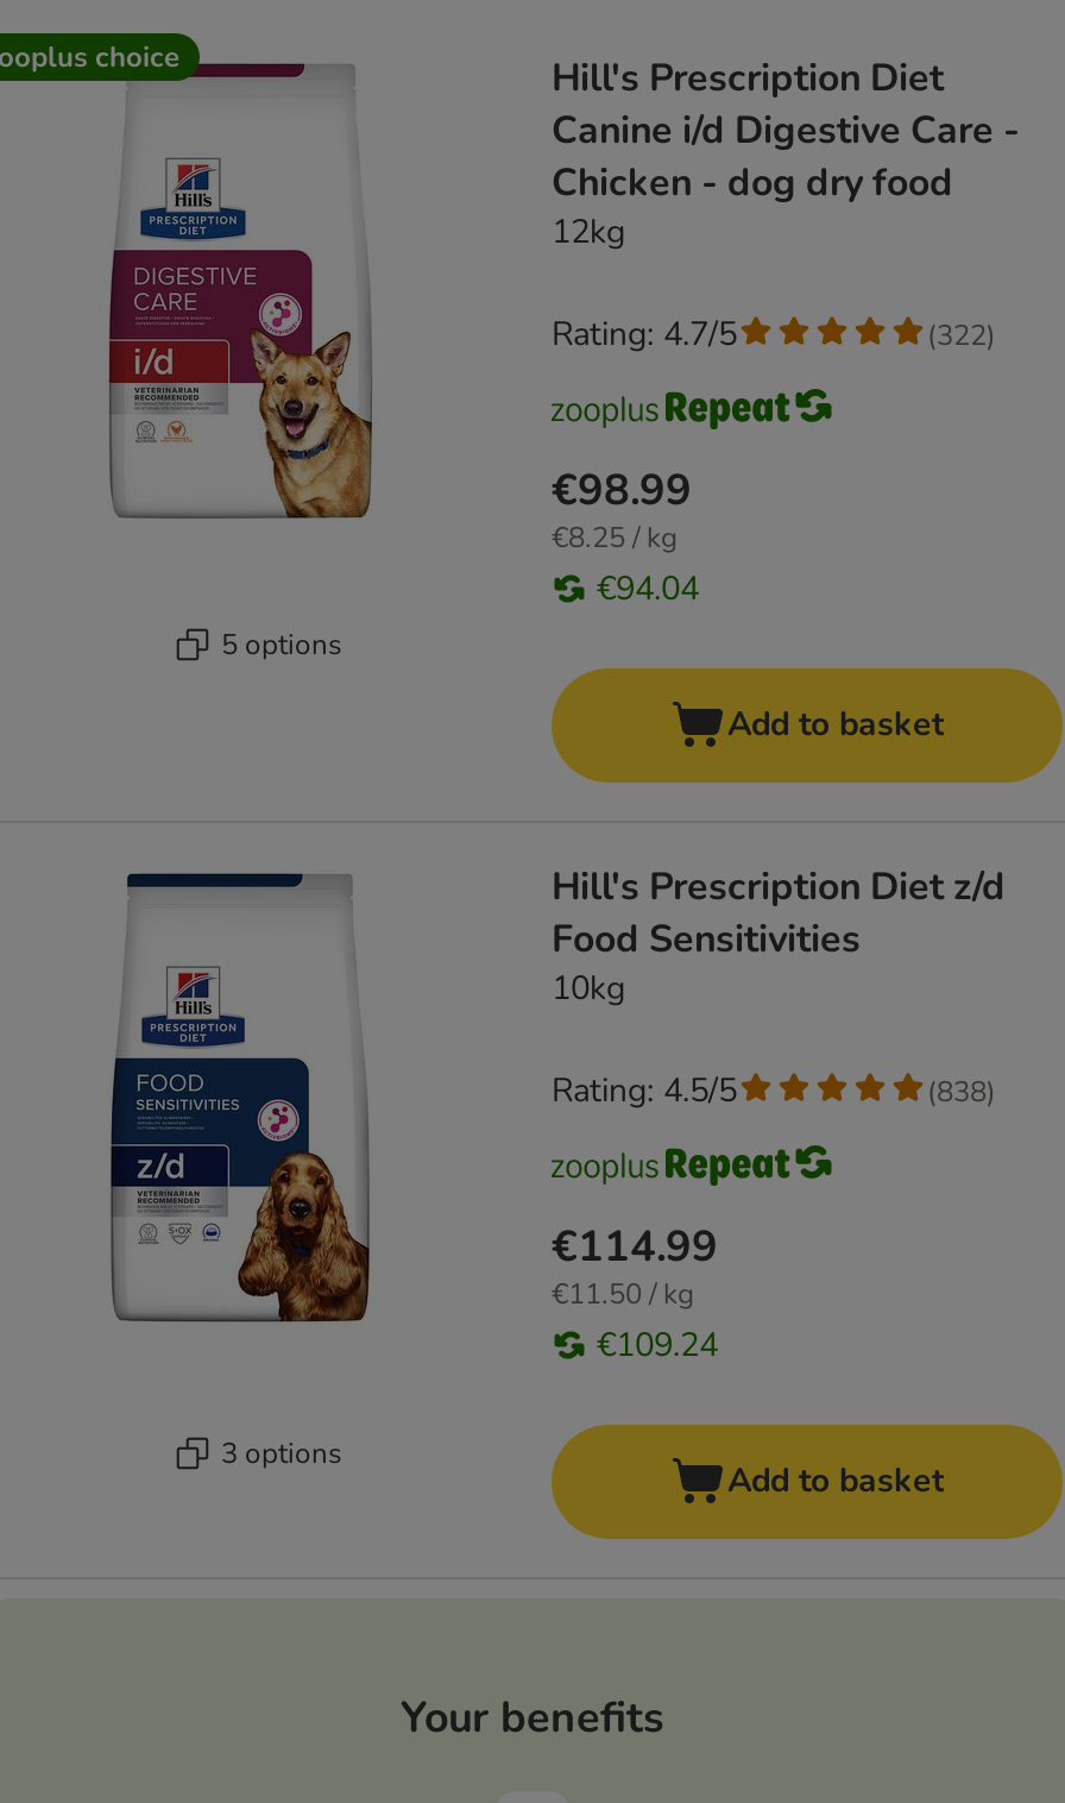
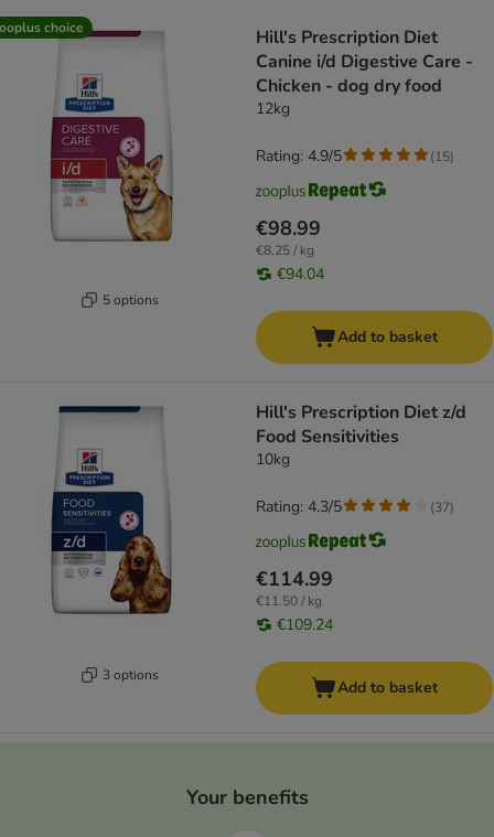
[552,312,737,357] Rating: 4.7/5 -> [256,146,342,167] Rating: 4.9/5
[927,315,996,353] (322) -> [430,147,454,165] (15)
[552,1068,737,1113] Rating: 4.5/5 -> [256,496,342,517] Rating: 4.3/5
[927,1072,996,1110] (838) -> [430,498,454,516] (37)

